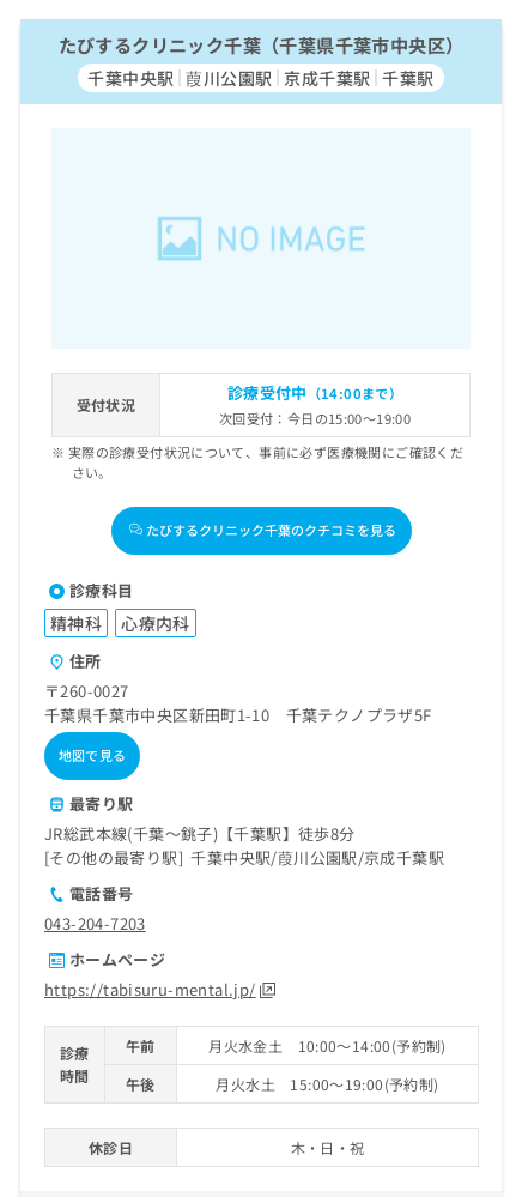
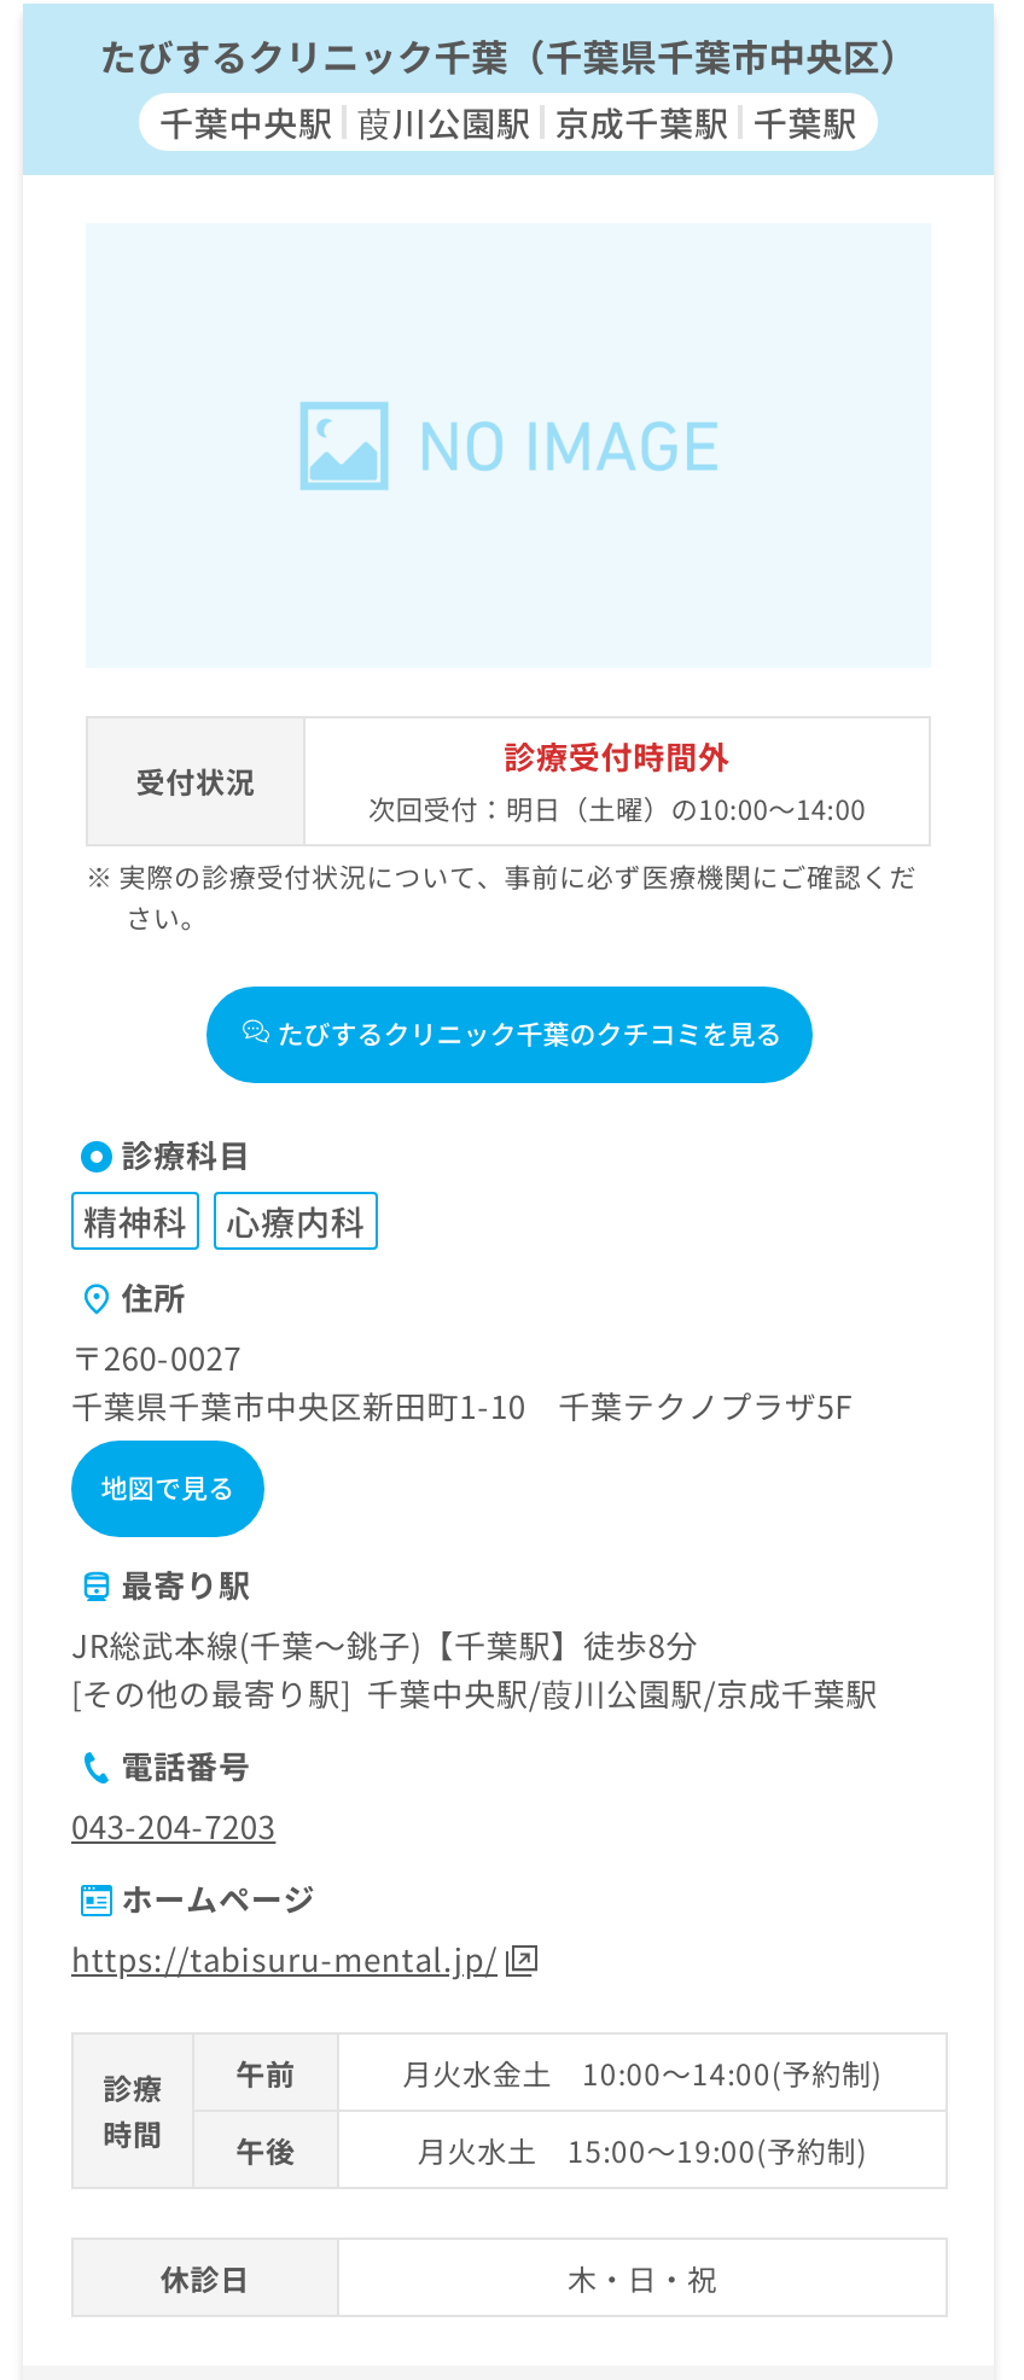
[219,381,411,428] 診療受付中（14:00まで） | 次回受付：今日の15:00～19:00 -> [368,732,866,827] 診療受付時間外 | 次回受付：明日（土曜）の10:00～14:00

